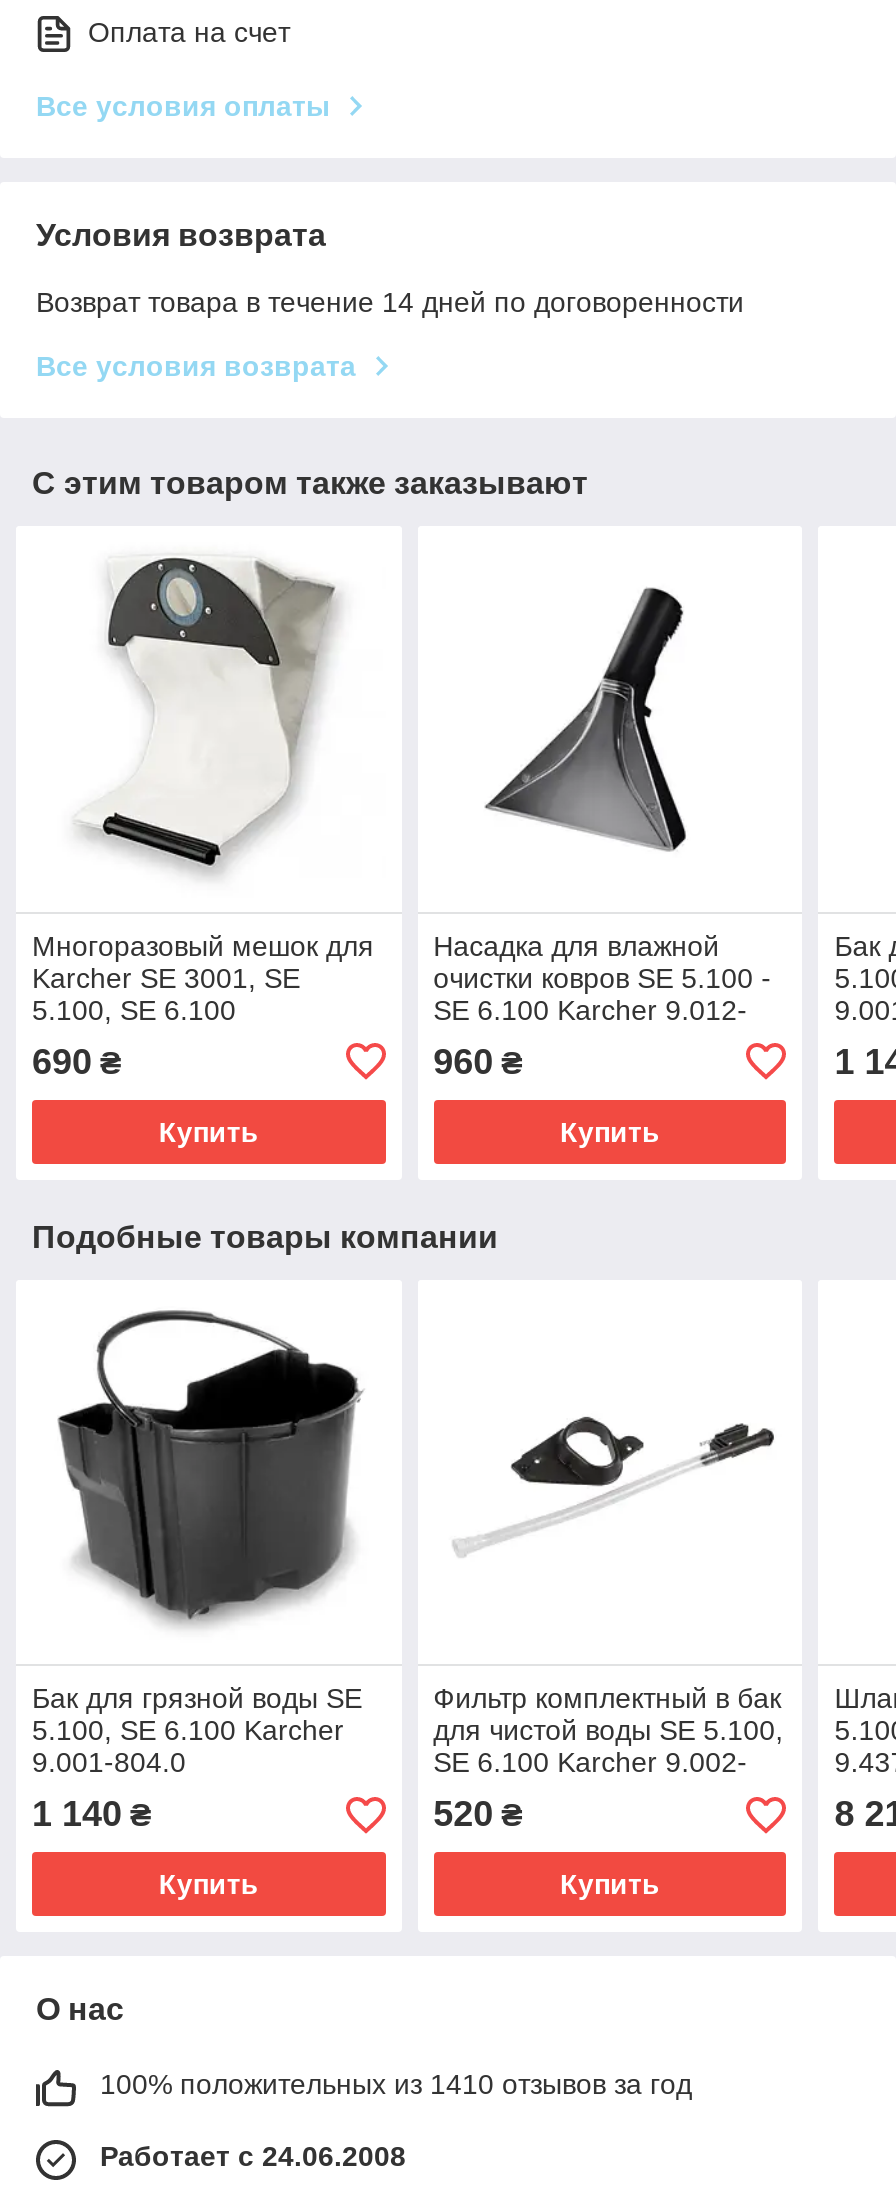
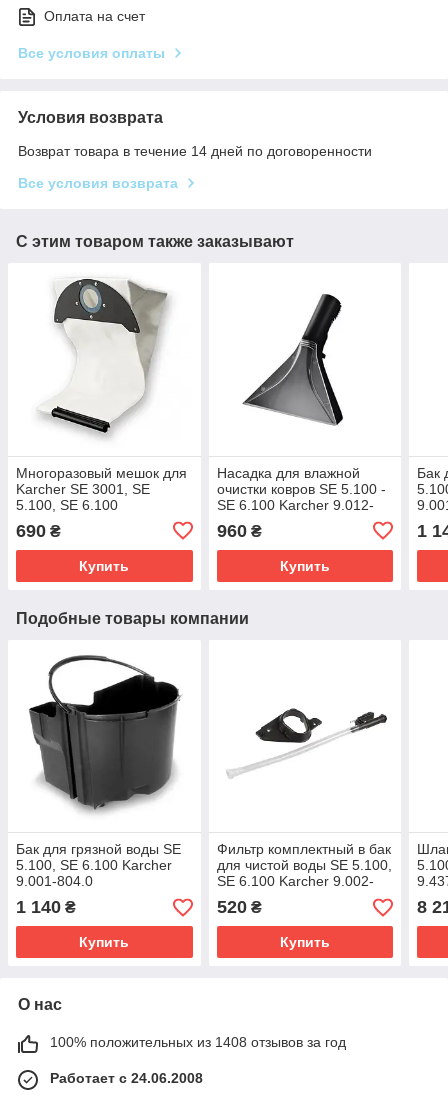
[100,2069,692,2101] 100% положительных из 1410 отзывов за год -> [50,1034,346,1050] 100% положительных из 1408 отзывов за год

